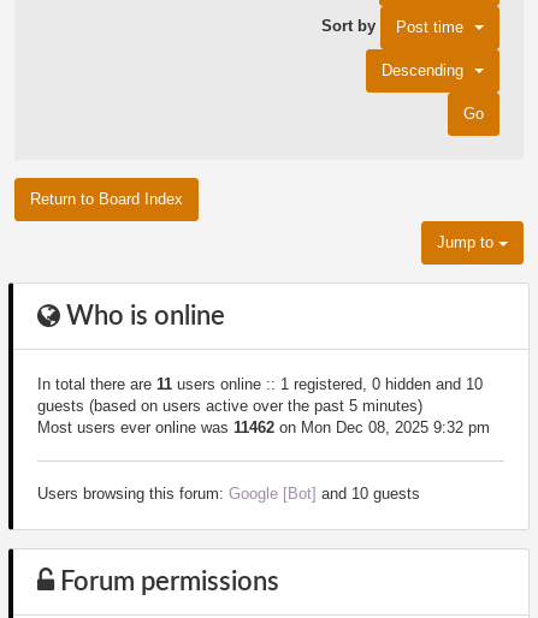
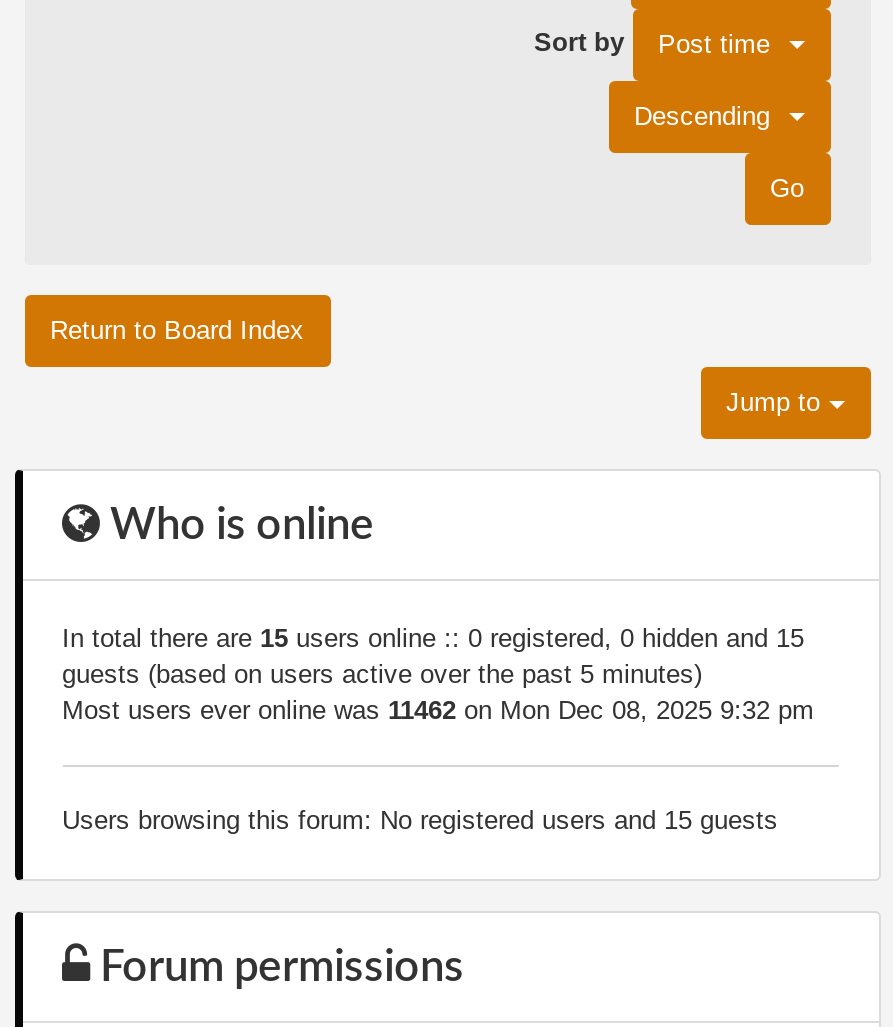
[37,375,482,393] In total there are 11 users online :: 1 registered, 0 hidden and 10 -> [62,623,804,653] In total there are 15 users online :: 0 registered, 0 hidden and 15
[37,485,419,503] Users browsing this forum: Google [Bot] and 10 guests -> [62,805,778,835] Users browsing this forum: No registered users and 15 guests

